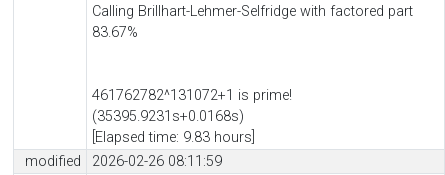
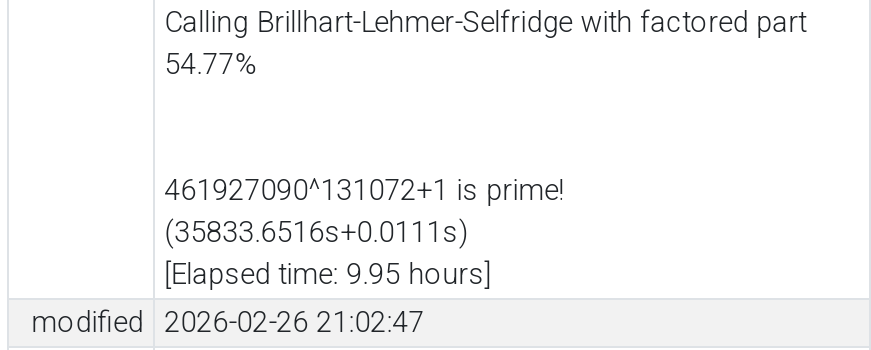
[92,24,138,41] 83.67% -> [165,48,257,82] 54.77%
[92,87,292,146] 461762782^131072+1 is prime! | (35395.9231s+0.0168s) | [Elapsed time: 9.83 hours] -> [165,174,565,292] 461927090^131072+1 is prime! | (35833.6516s+0.0111s) | [Elapsed time: 9.95 hours]
[25,153,222,170] modified 2026-02-26 08:11:59 -> [31,306,425,340] modified 2026-02-26 21:02:47

